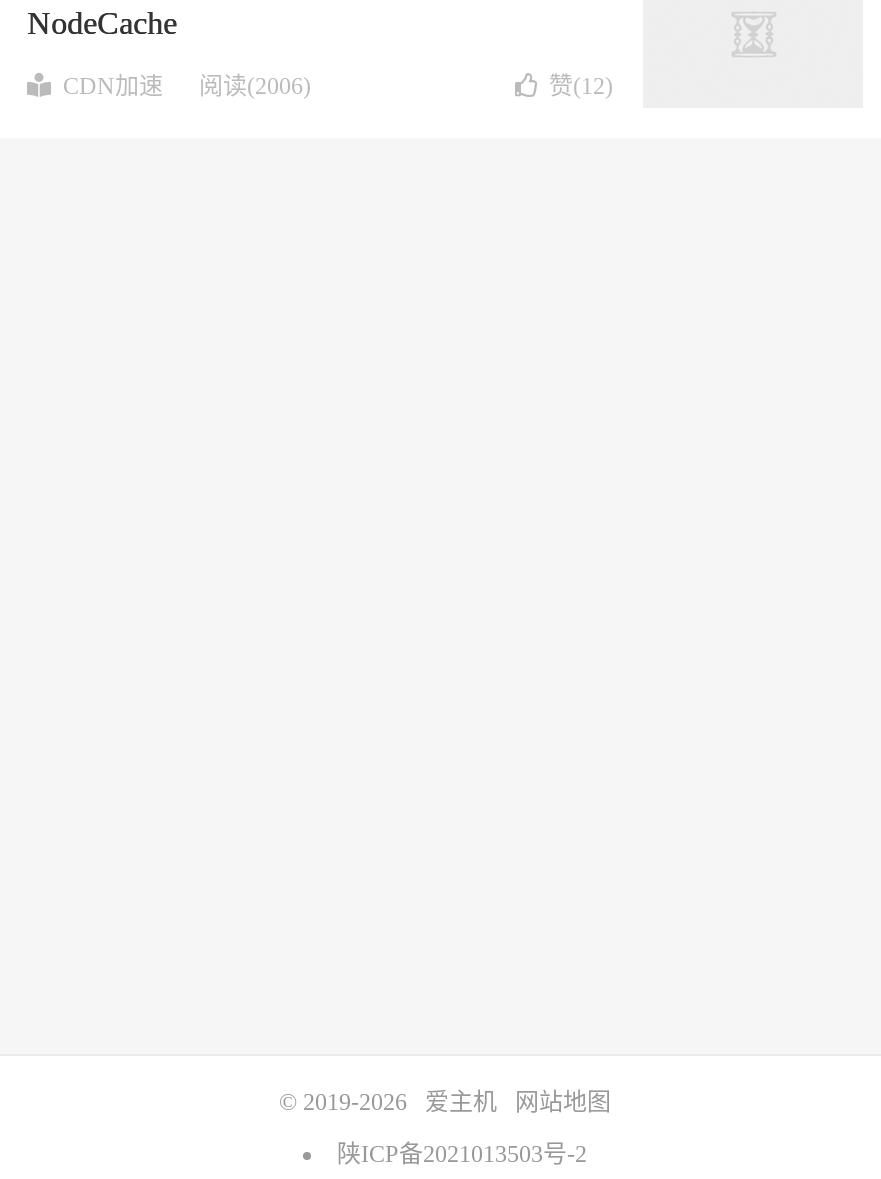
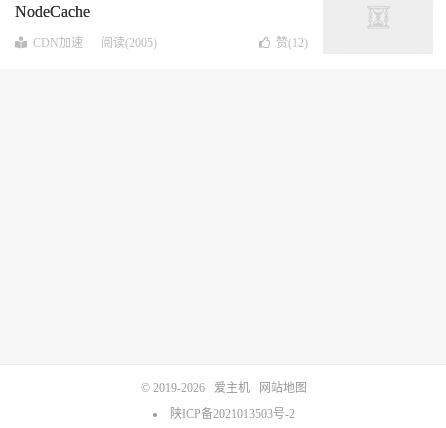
[63,72,311,100] CDN加速 阅读(2006) -> [33,36,157,50] CDN加速 阅读(2005)

